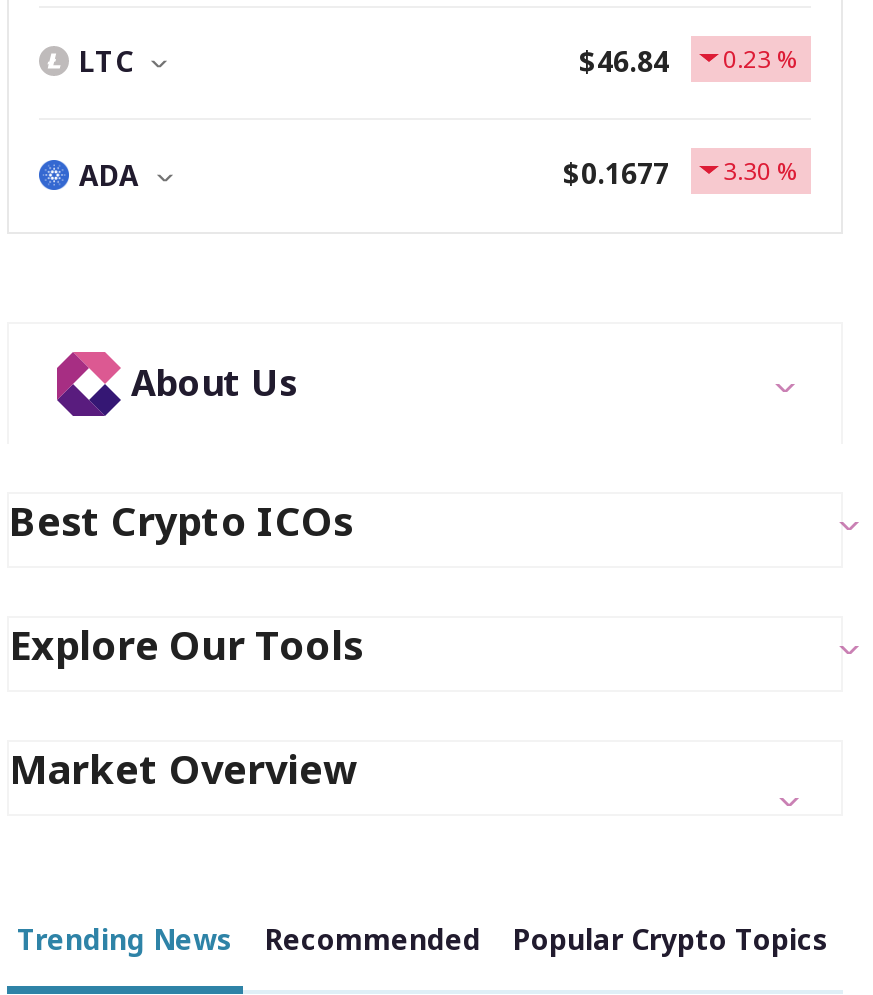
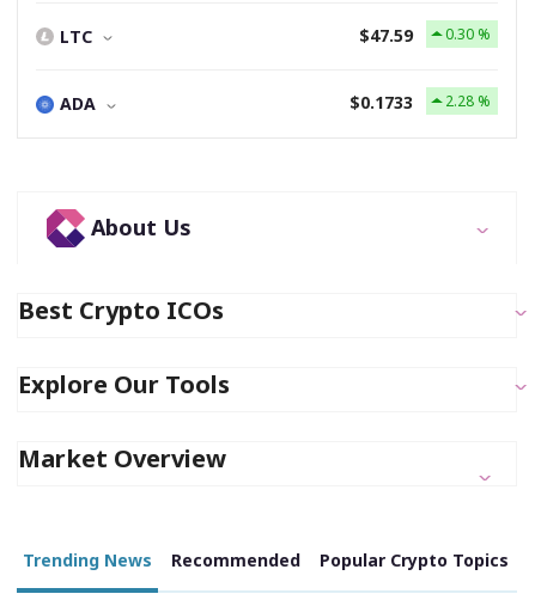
[579,41,669,79] $46.84 -> [359,24,413,47] $47.59
[723,41,799,75] 0.23 % -> [445,24,491,45] 0.30 %
[563,153,669,191] $0.1677 -> [349,91,413,114] $0.1733
[723,153,799,187] 3.30 % -> [445,91,491,112] 2.28 %

